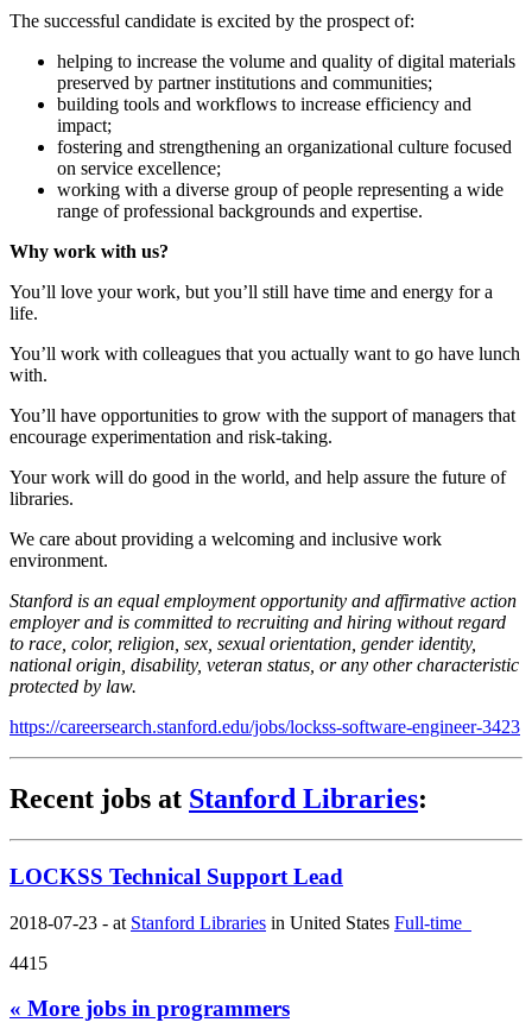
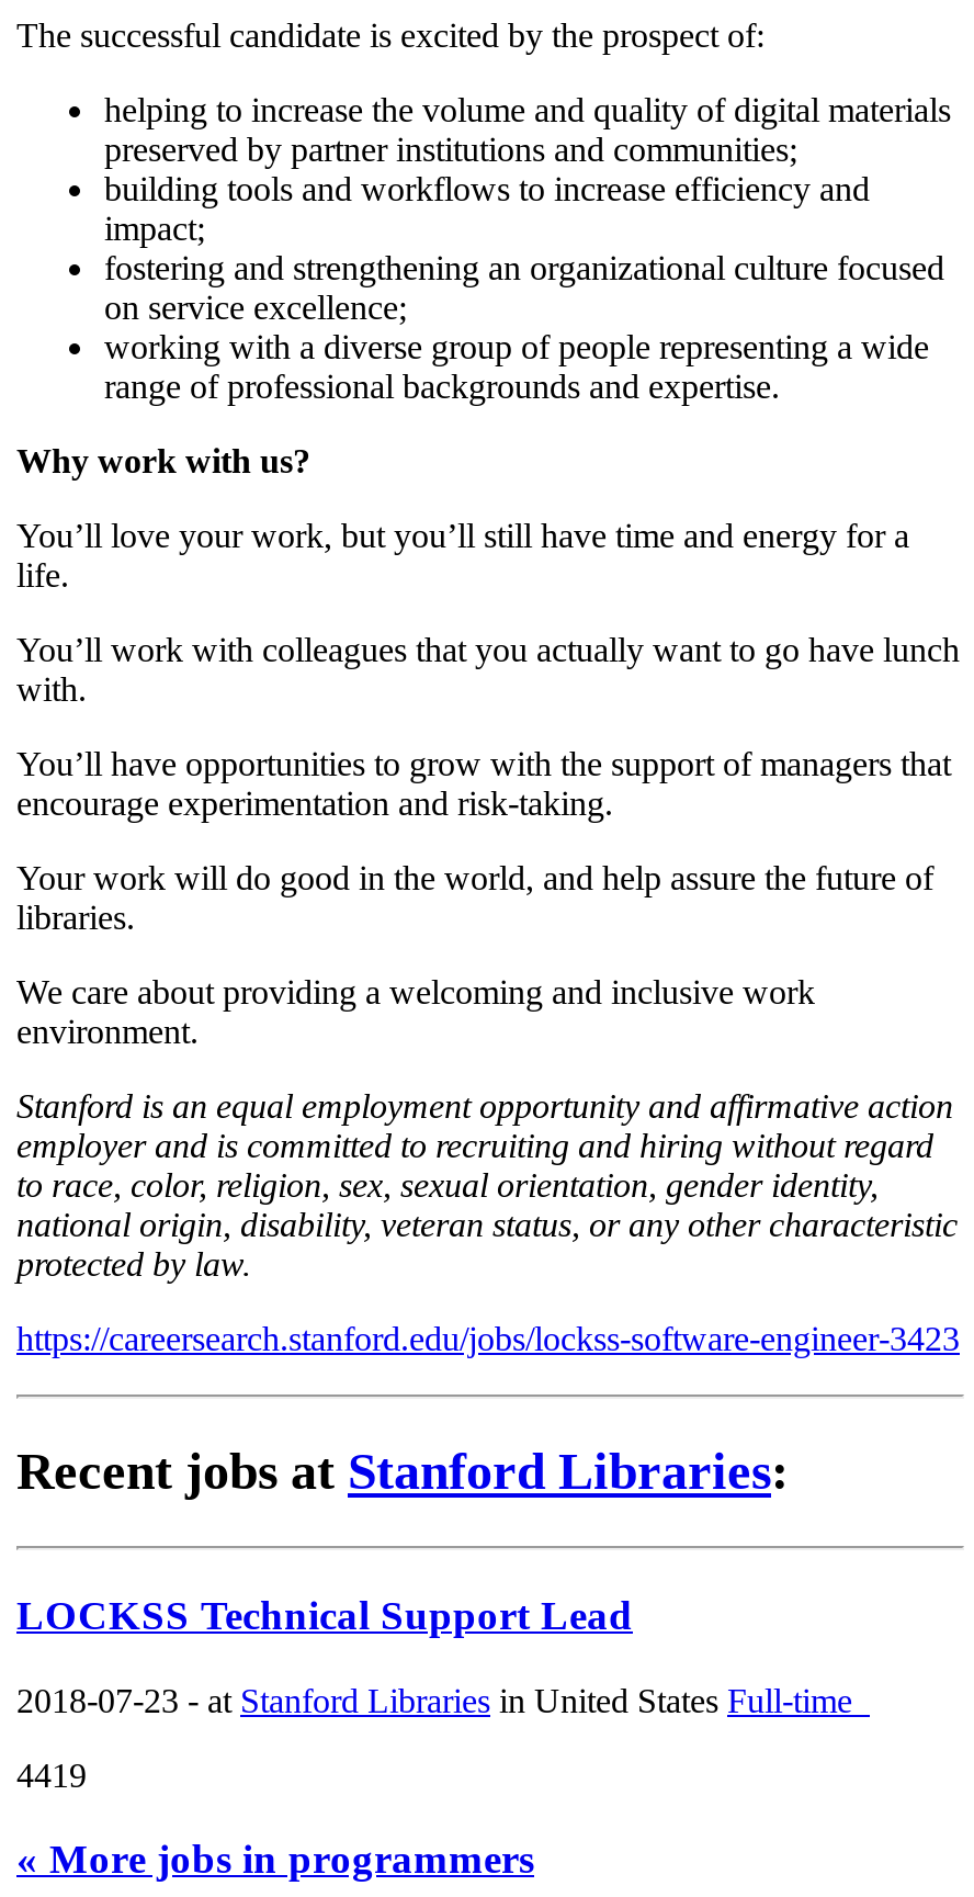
[9,953,47,973] 4415 -> [16,1756,87,1793] 4419

